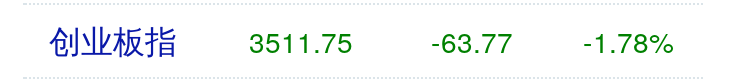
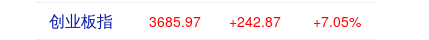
[249,22,353,62] 3511.75 -> [149,11,201,31] 3685.97
[431,22,513,62] -63.77 -> [229,11,281,31] +242.87
[583,22,673,62] -1.78% -> [313,11,361,31] +7.05%

